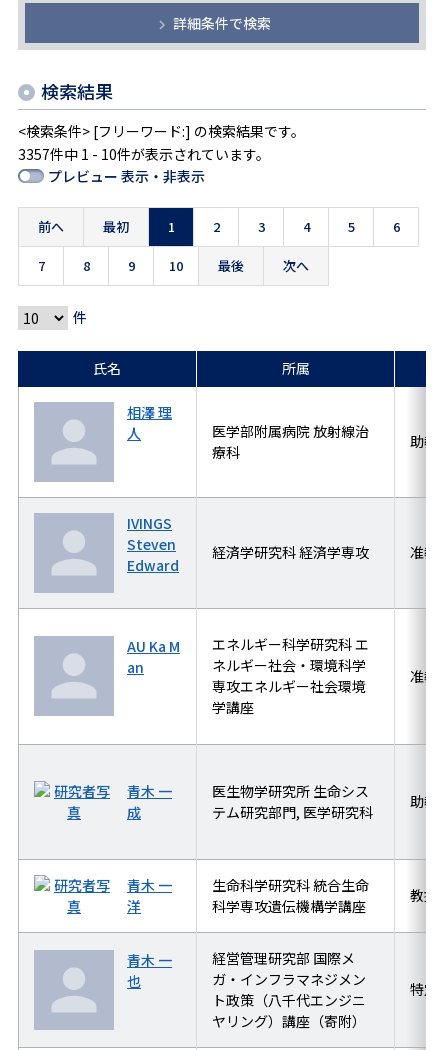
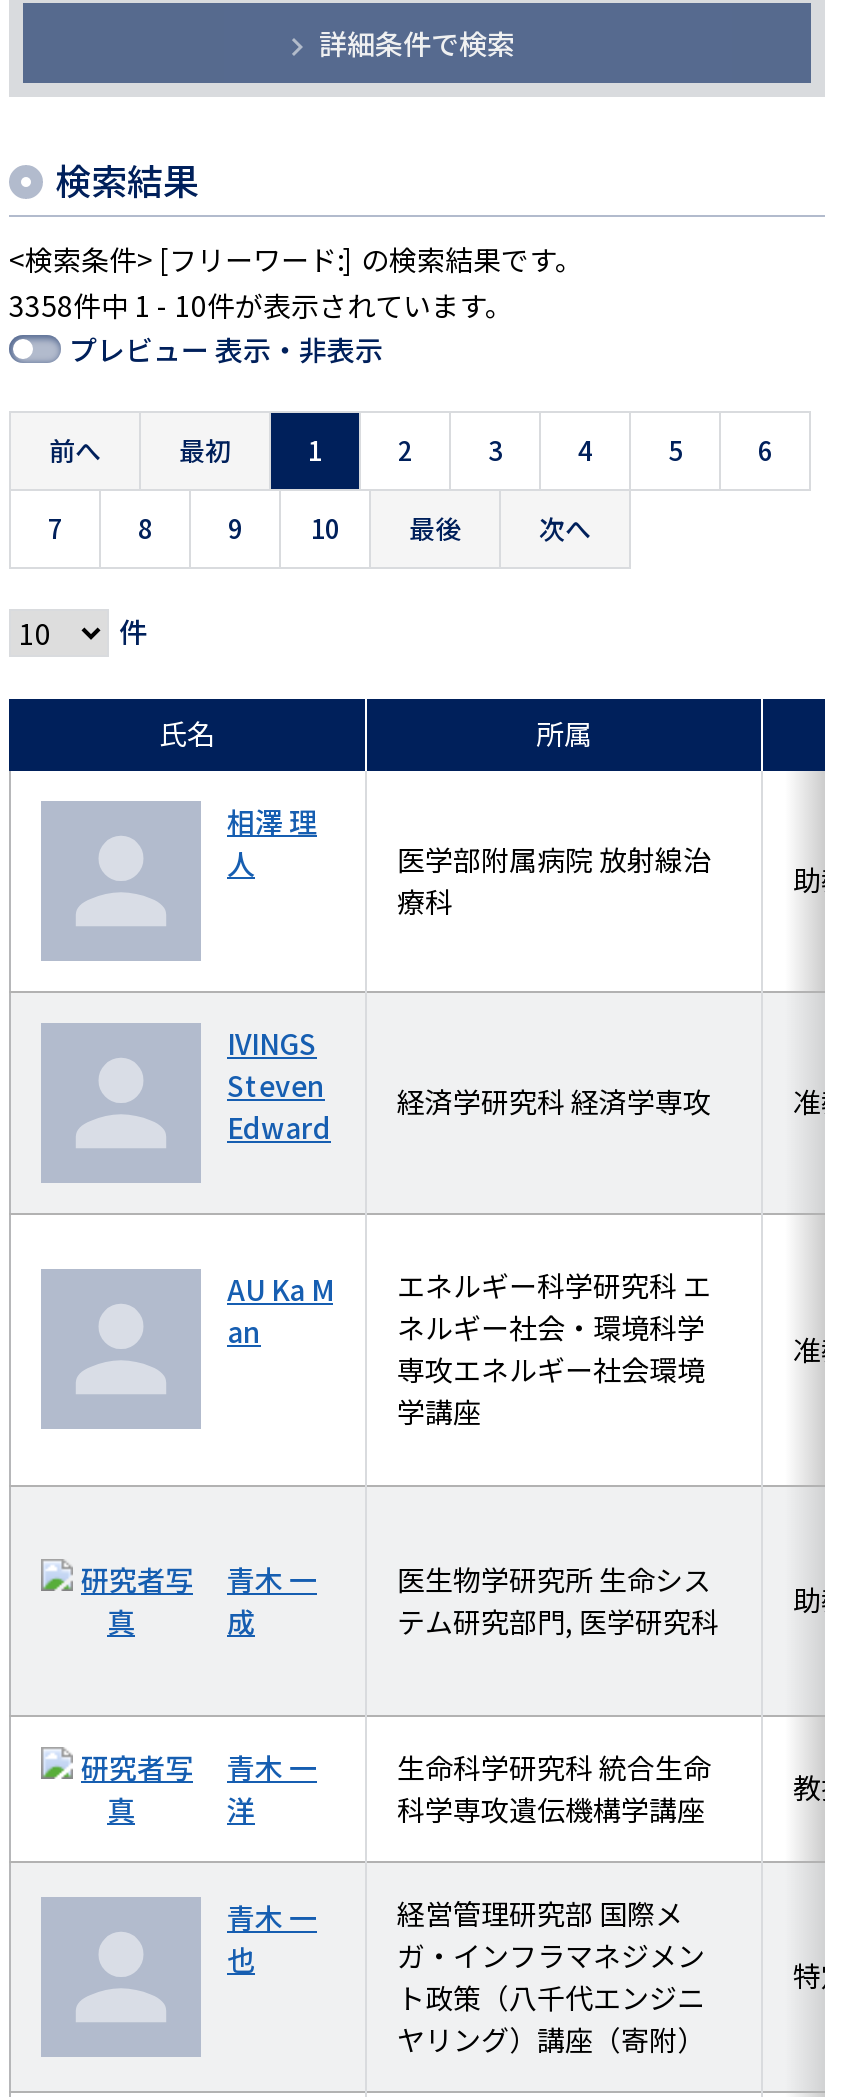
[18,144,270,164] 3357件中 1 - 10件が表示されています。 -> [9,285,513,325] 3358件中 1 - 10件が表示されています。

